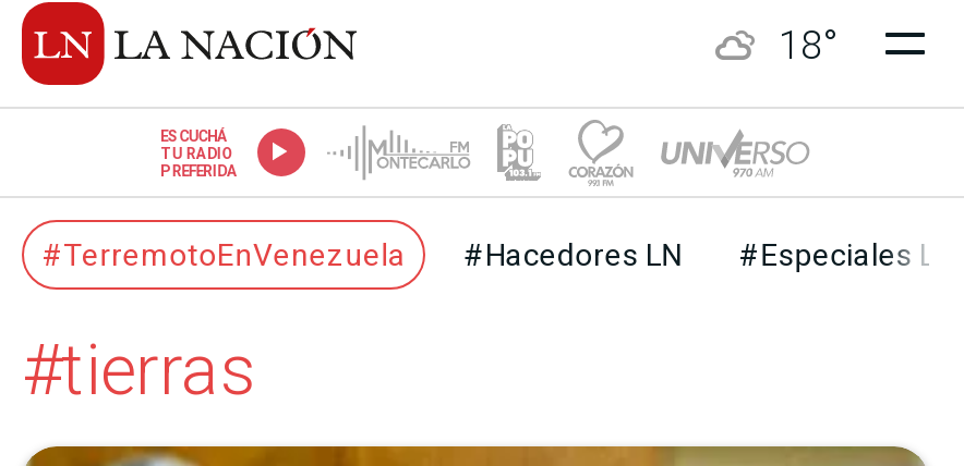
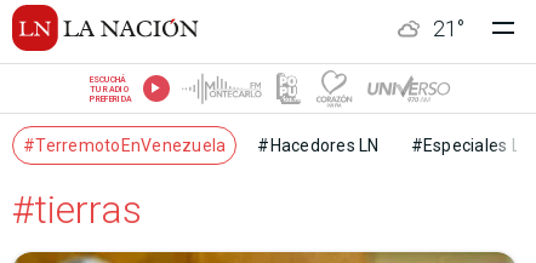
[779,22,835,68] 18° -> [433,16,464,41] 21°

